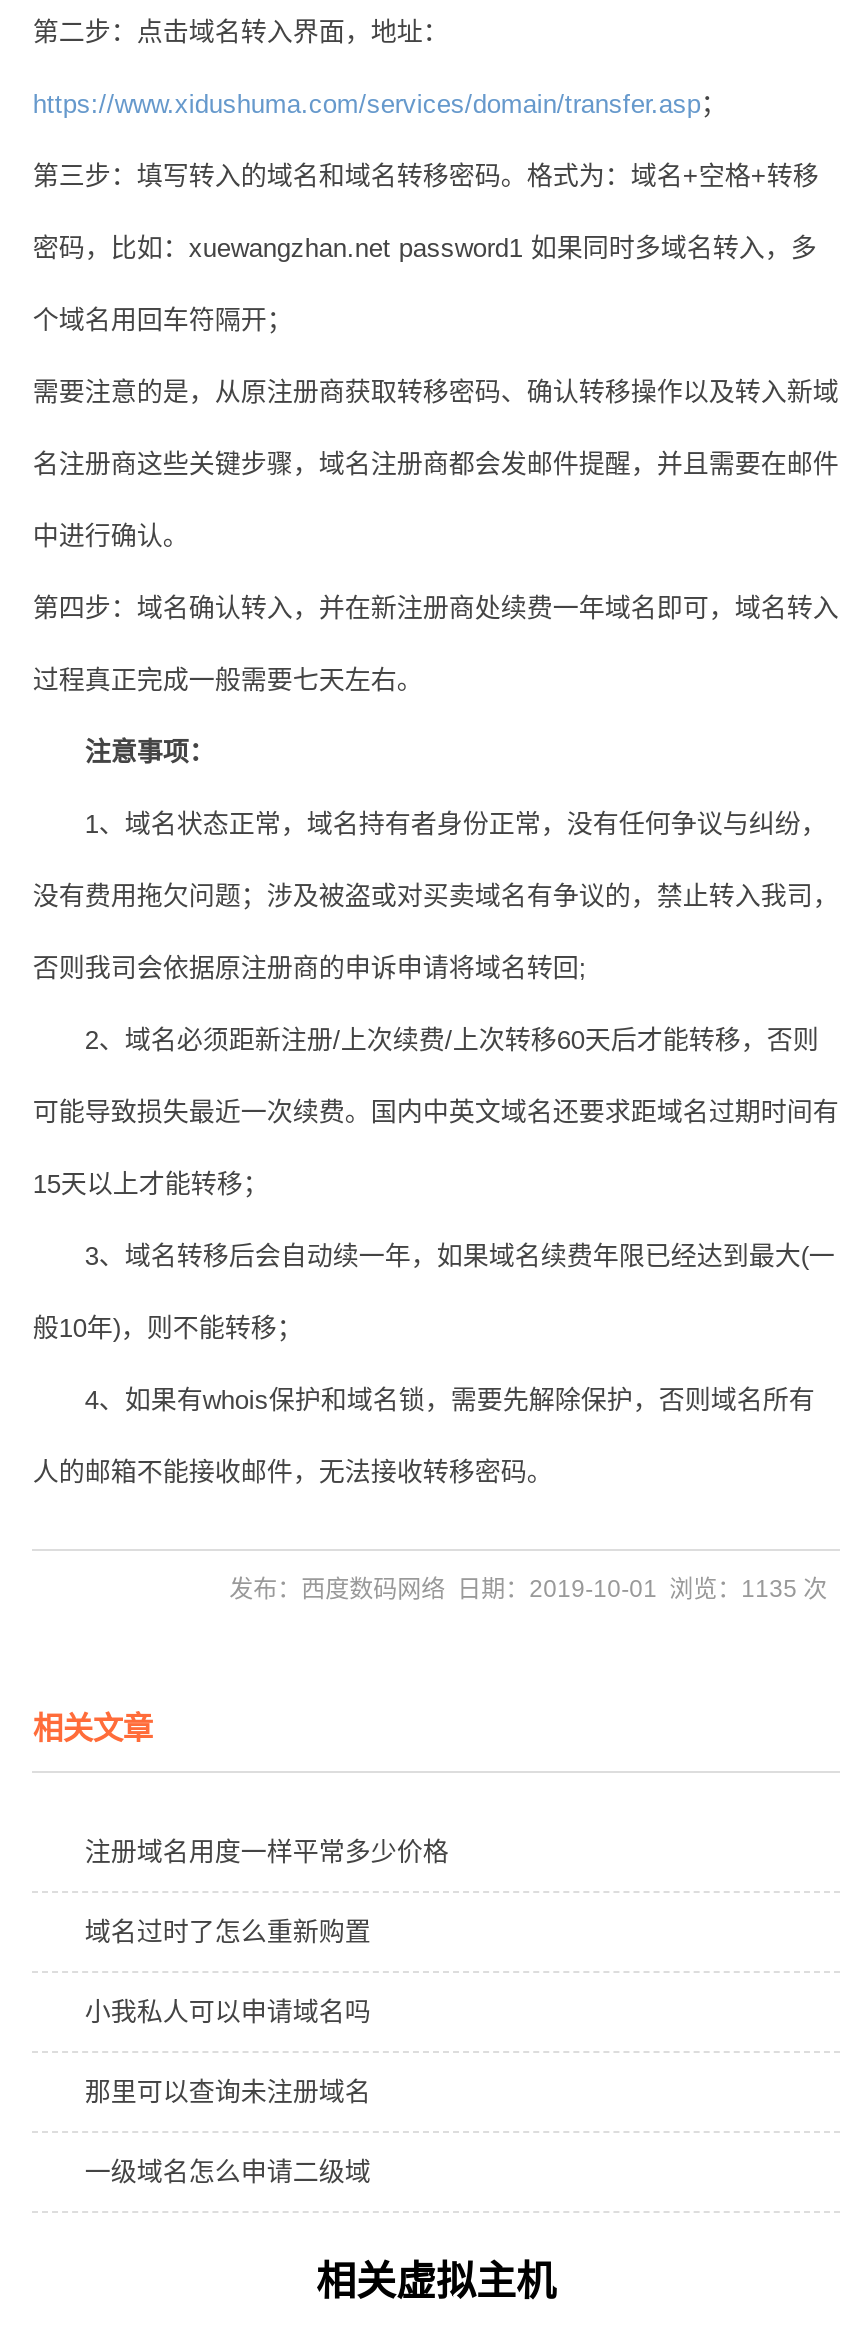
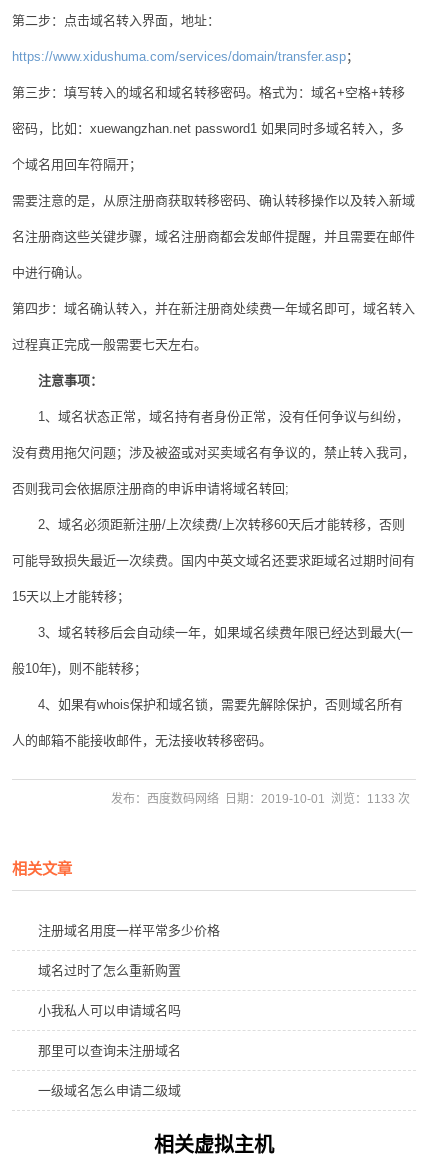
[229,1575,839,1603] 发布：西度数码网络日期：2019-10-01浏览：1135 次 -> [111,792,416,806] 发布：西度数码网络日期：2019-10-01浏览：1133 次

